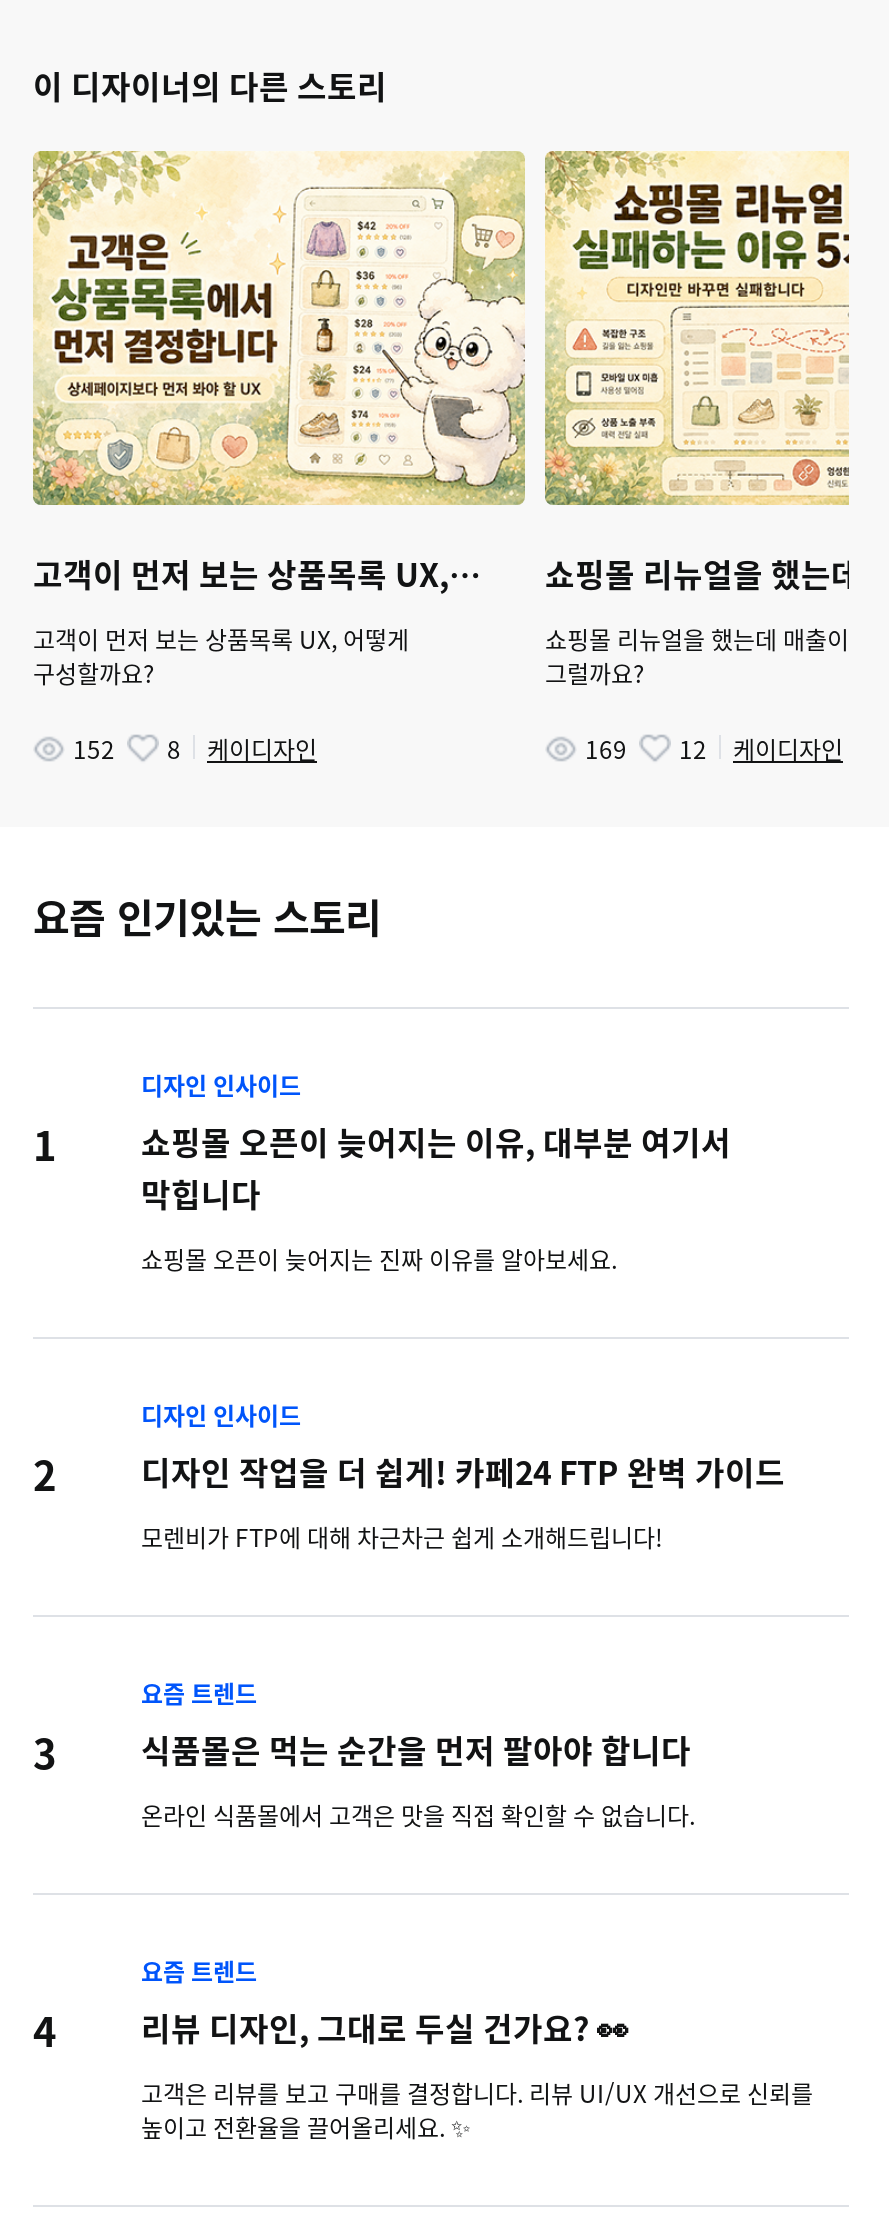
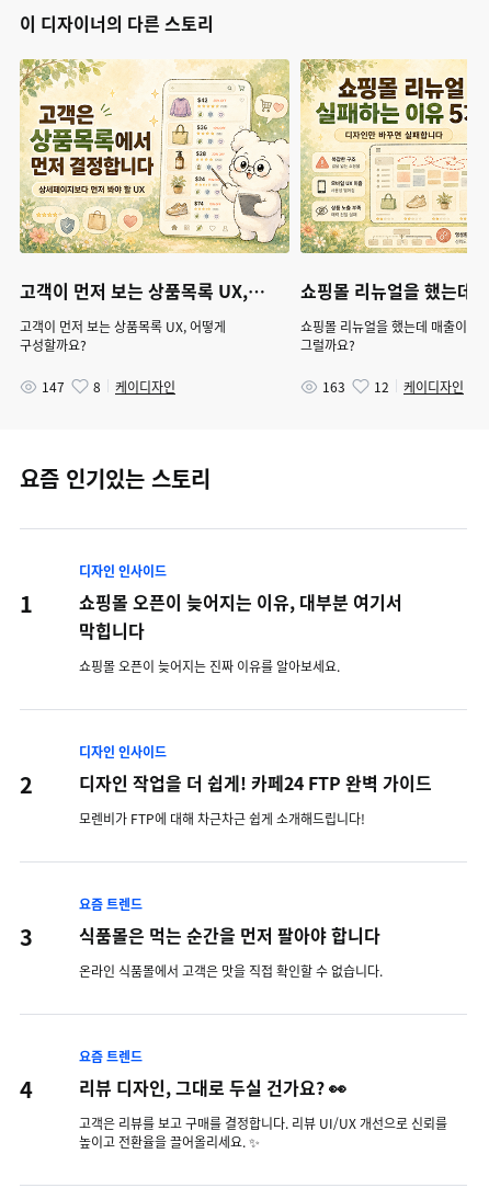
[73,731,317,767] 152 8 케이디자인 -> [42,377,175,397] 147 8 케이디자인
[585,731,843,767] 169 12 케이디자인 -> [322,377,464,397] 163 12 케이디자인

